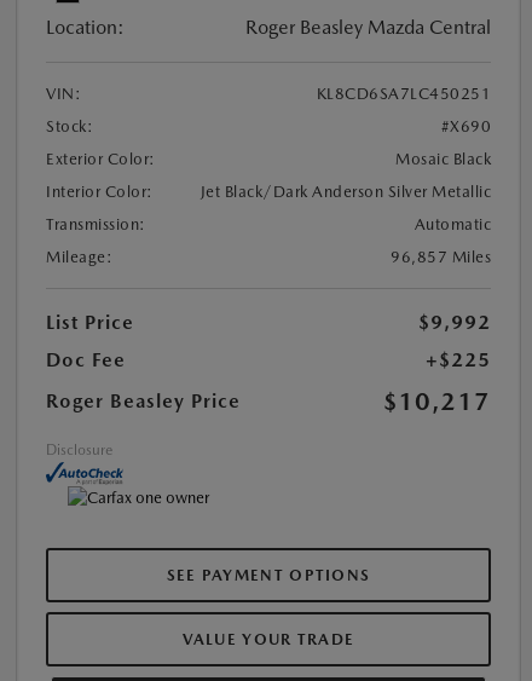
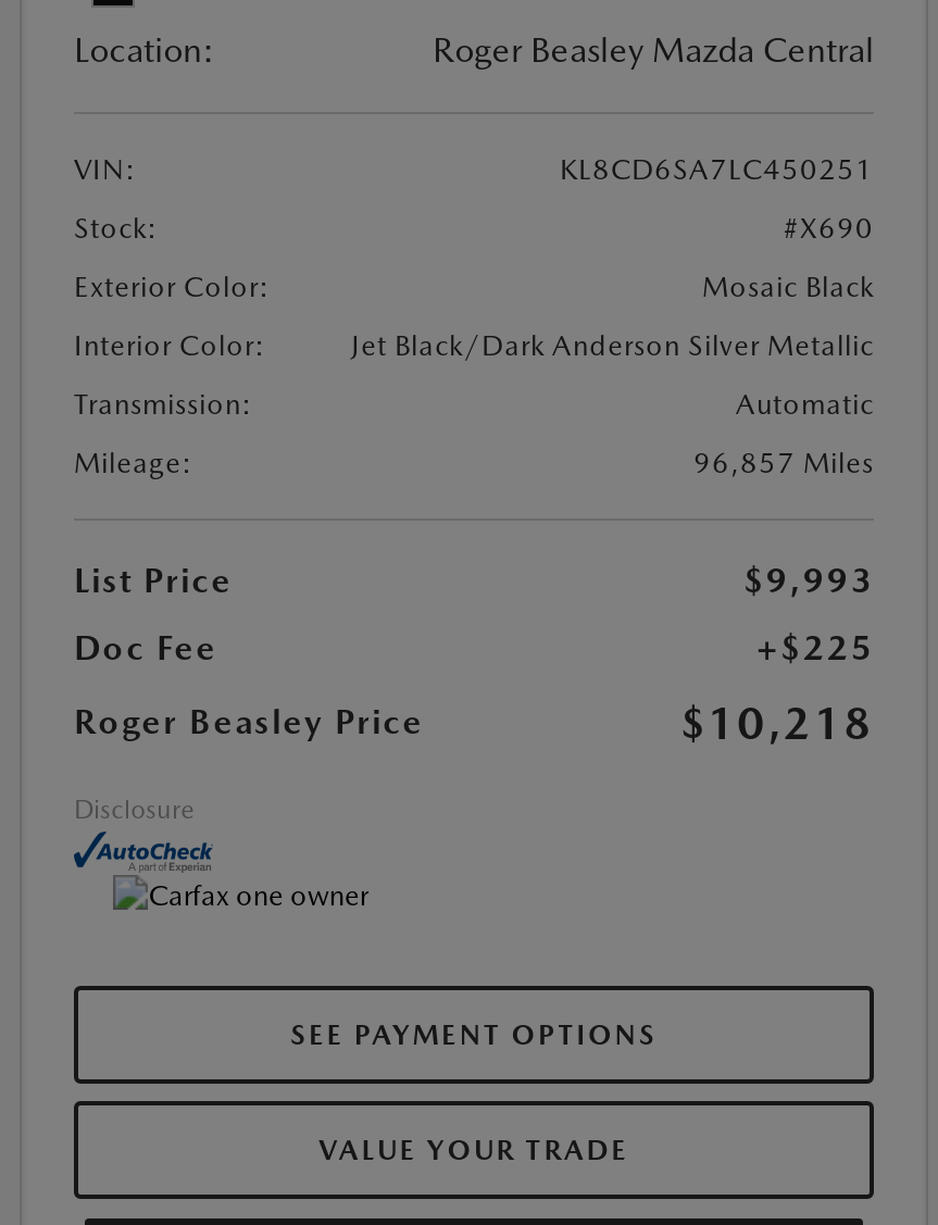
[418,311,491,334] $9,992 -> [743,559,874,601] $9,993
[383,387,491,416] $10,217 -> [680,696,874,748] $10,218

